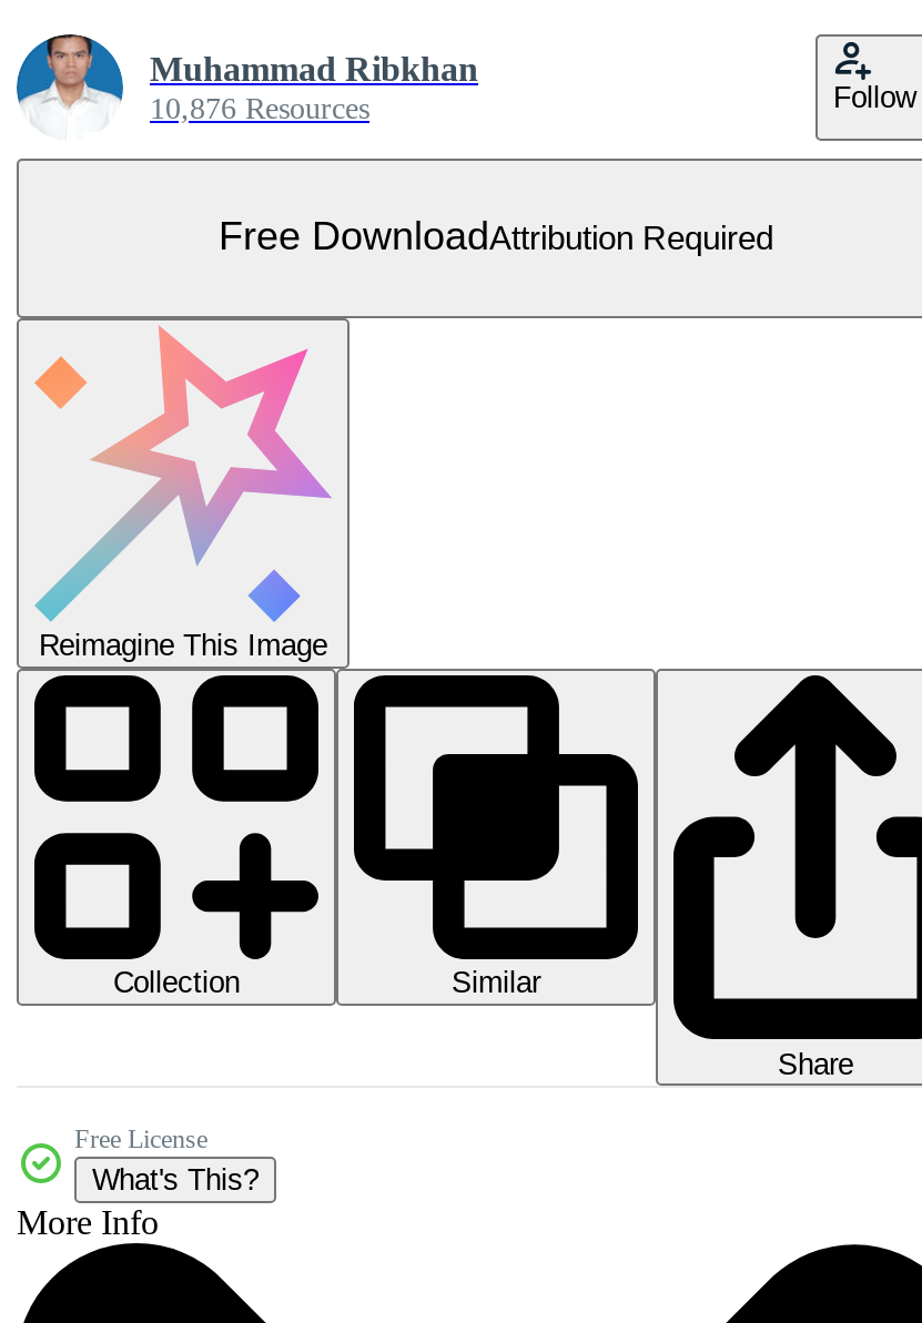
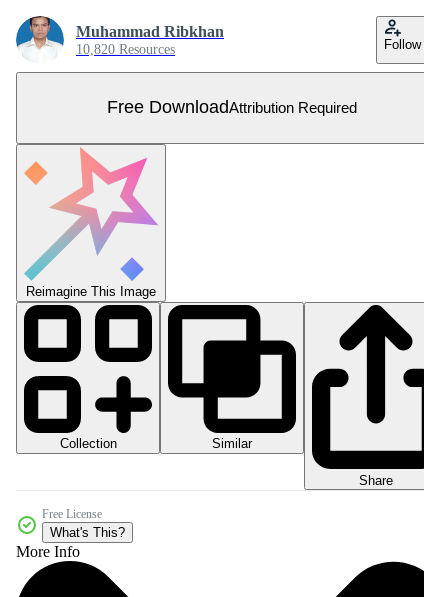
[150,91,369,124] 10,876 Resources -> [76,41,175,56] 10,820 Resources

